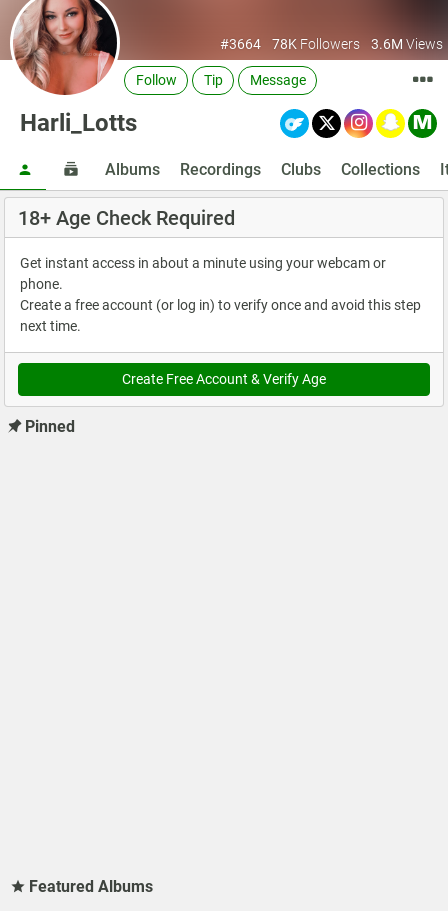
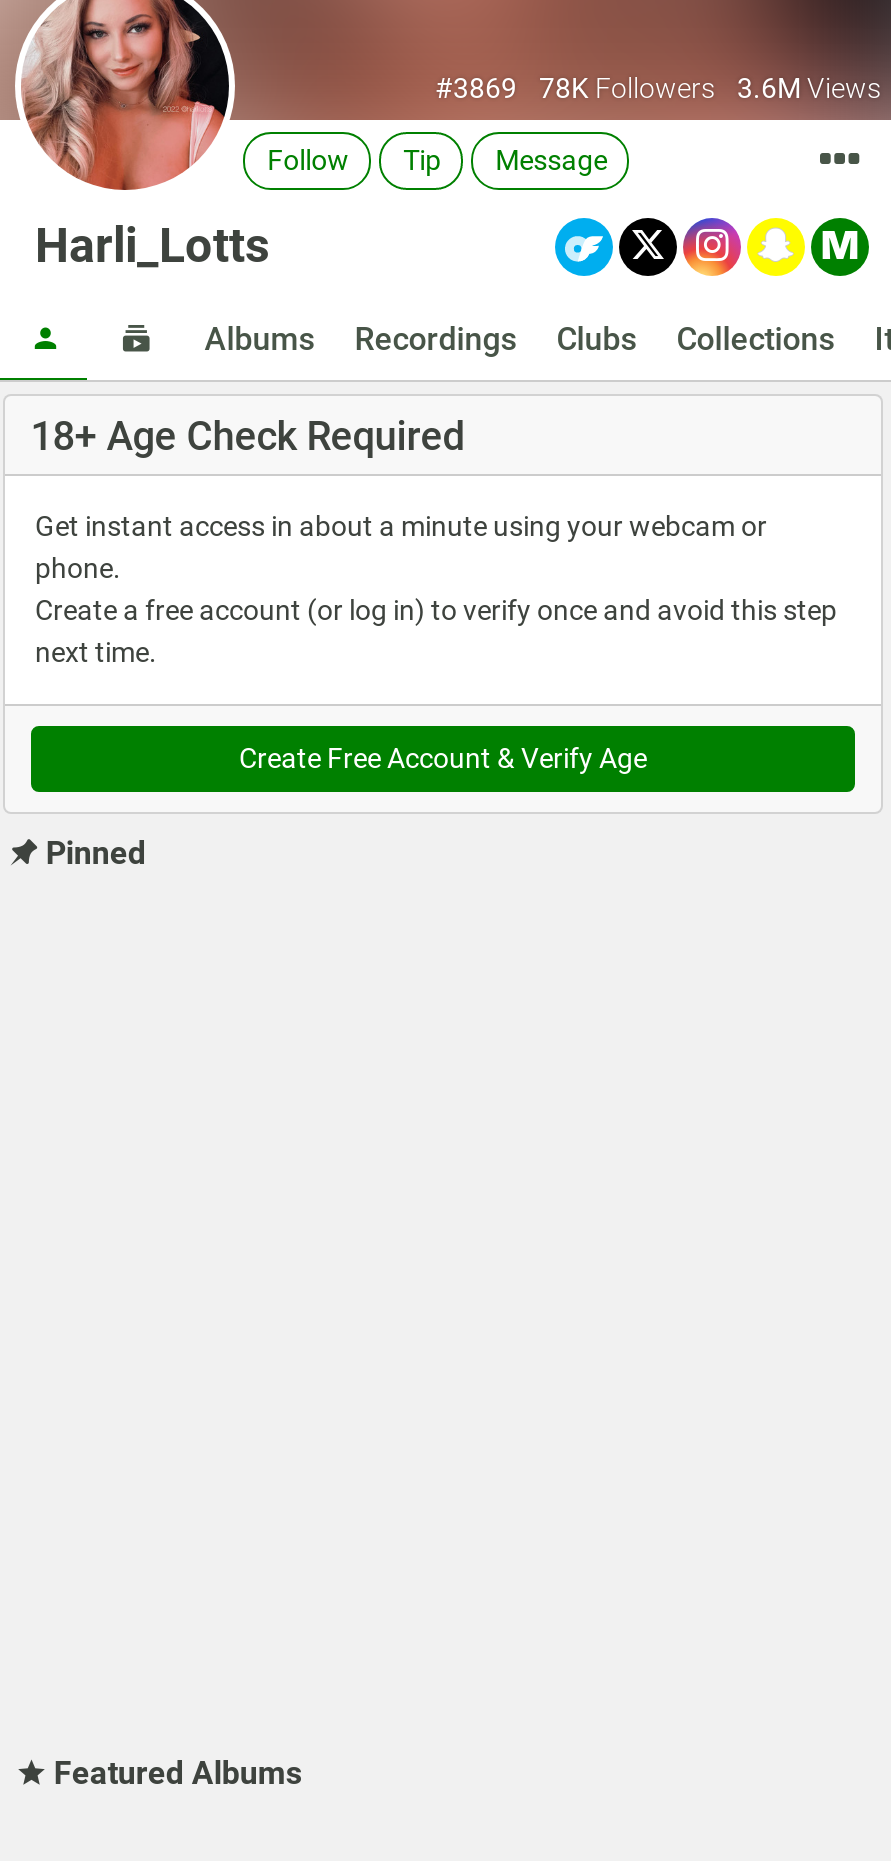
[220,36,443,52] #3664 78K Followers 3.6M Views -> [435,72,881,104] #3869 78K Followers 3.6M Views

